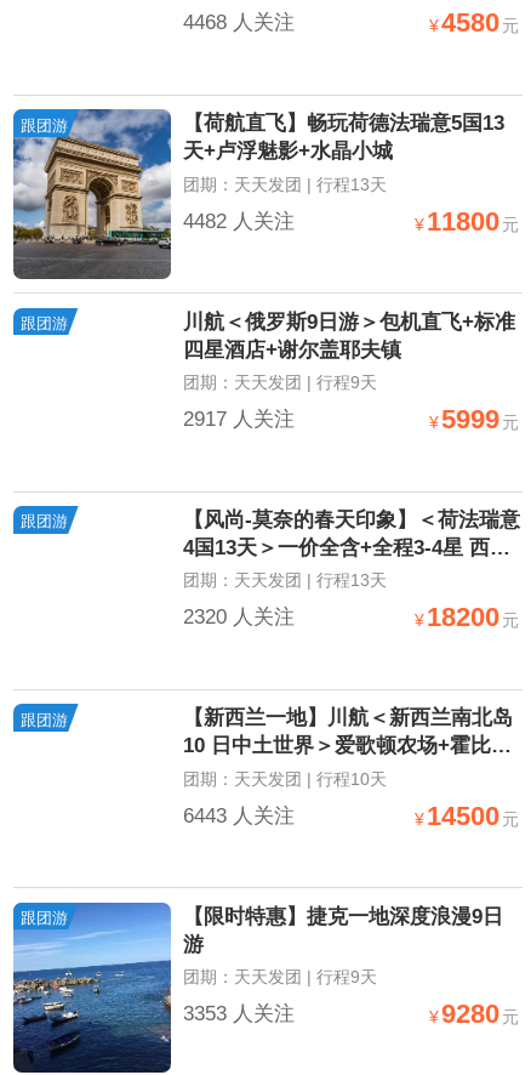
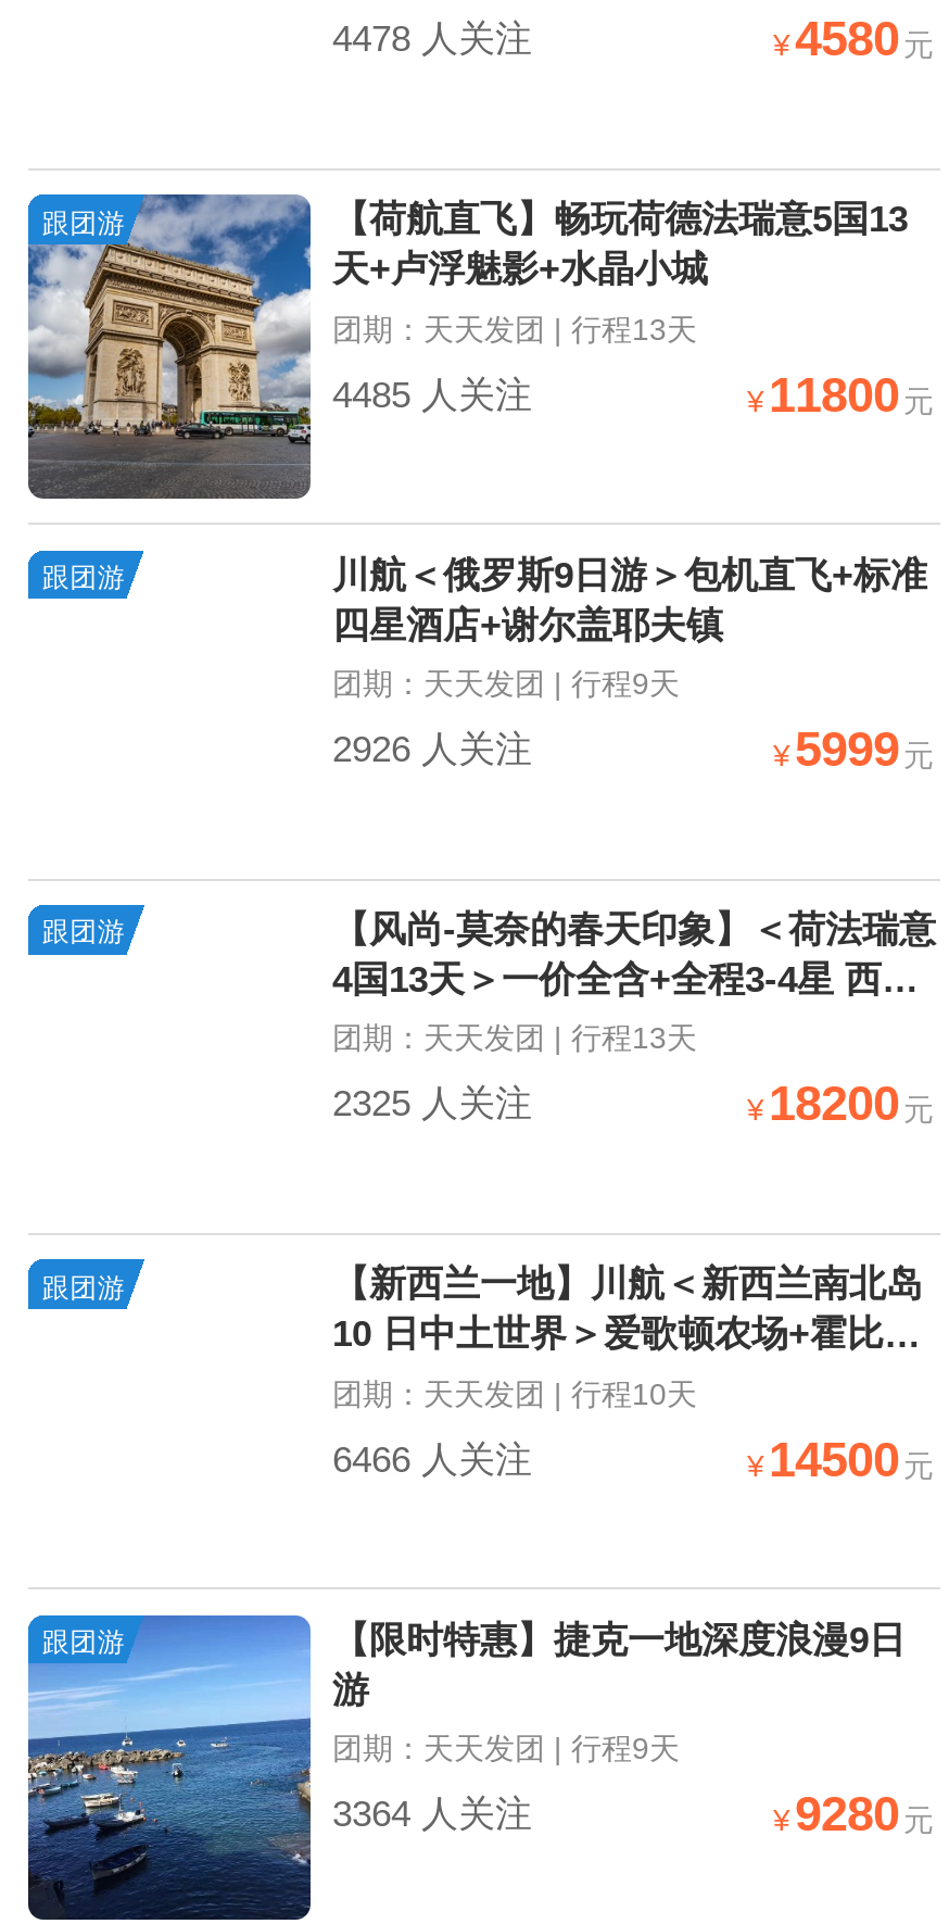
[183,11,295,34] 4468 人关注 -> [332,19,532,60] 4478 人关注
[183,210,295,233] 4482 人关注 -> [332,374,532,415] 4485 人关注
[183,408,295,431] 2917 人关注 -> [332,729,532,770] 2926 人关注
[183,606,295,629] 2320 人关注 -> [332,1084,532,1126] 2325 人关注
[183,804,295,827] 6443 人关注 -> [332,1439,532,1480] 6466 人关注
[183,1002,295,1025] 3353 人关注 -> [332,1794,532,1835] 3364 人关注

